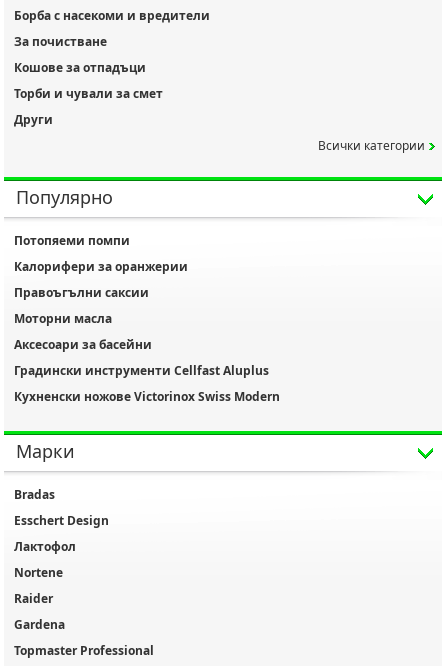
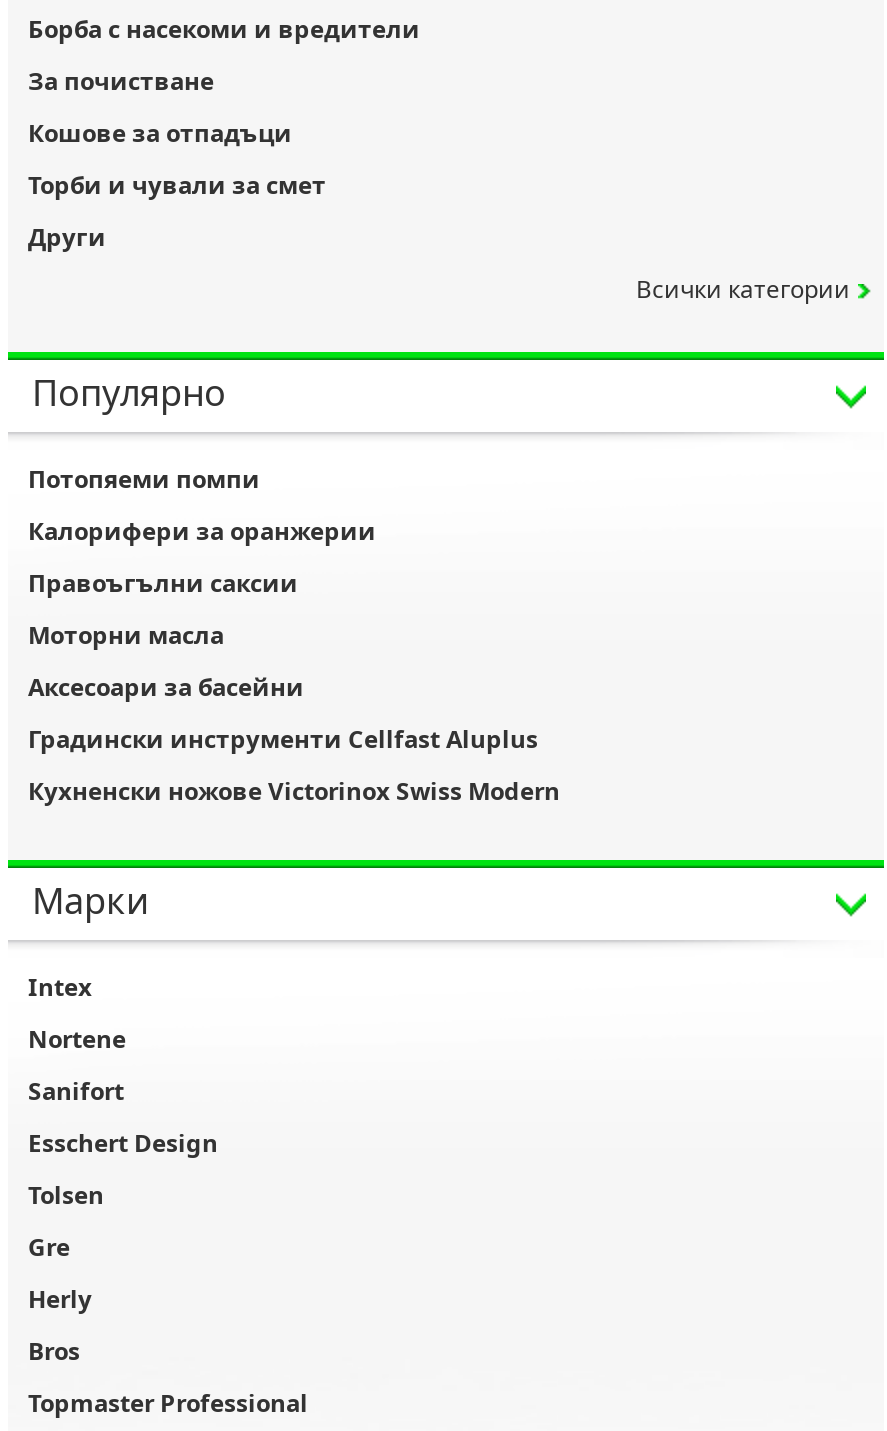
[14,486,55,503] Bradas -> [28,970,126,1108] Intex | Nortene | Sanifort
[14,538,76,555] Лактофол -> [28,1178,104,1212] Tolsen
[14,564,63,581] Nortene -> [28,1230,70,1264] Gre
[14,590,53,607] Raider -> [28,1282,92,1316] Herly
[14,616,65,633] Gardena -> [28,1334,80,1368] Bros

